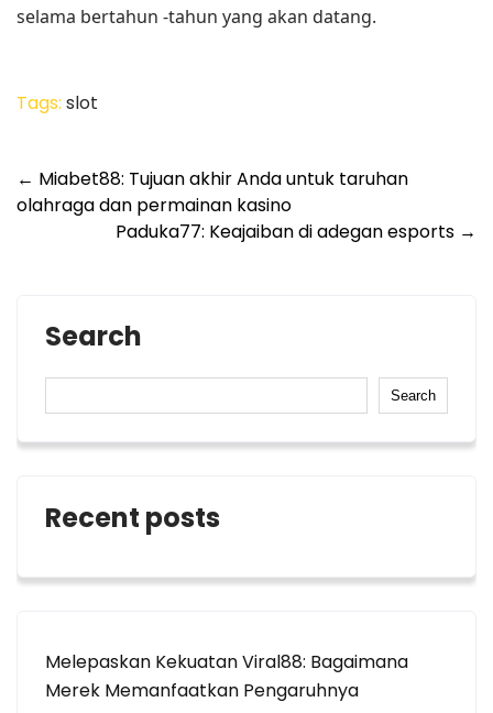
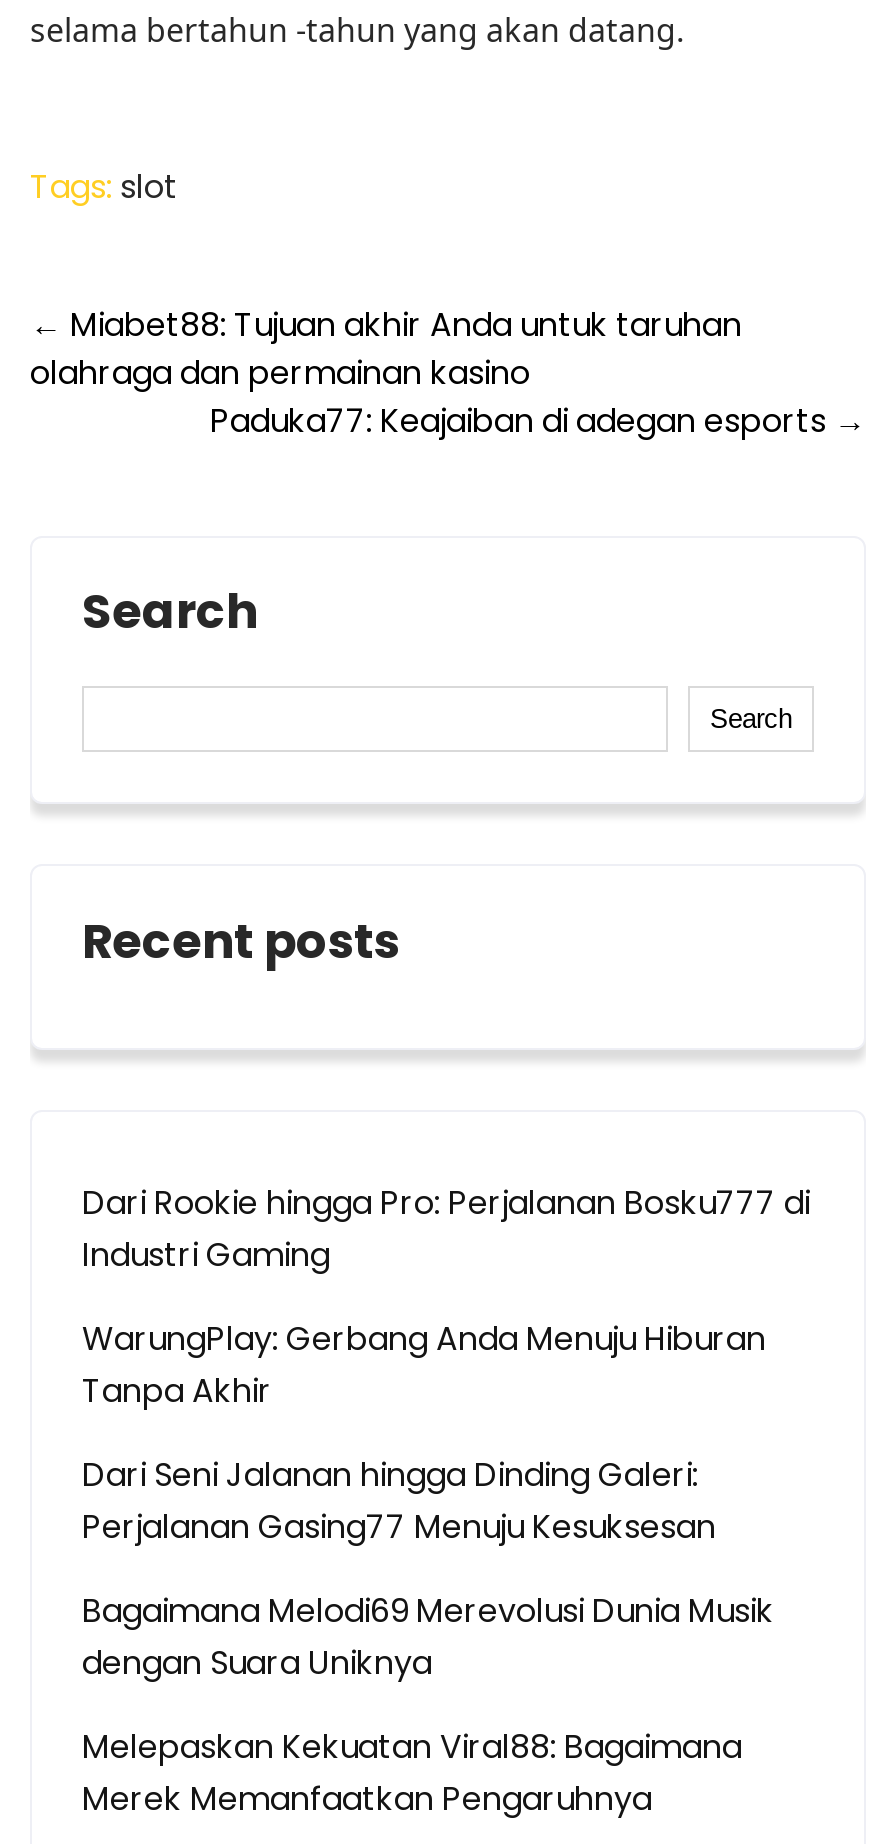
none -> [82,1180,810,1686] Dari Rookie hingga Pro: Perjalanan Bosku777 di | Industri Gaming | WarungPlay: Gerbang Anda Menuju Hiburan | Tanpa Akhir | Dari Seni Jalanan hingga Dinding Galeri: | Perjalanan Gasing77 Menuju Kesuksesan | Bagaimana Melodi69 Merevolusi Dunia Musik | dengan Suara Uniknya

